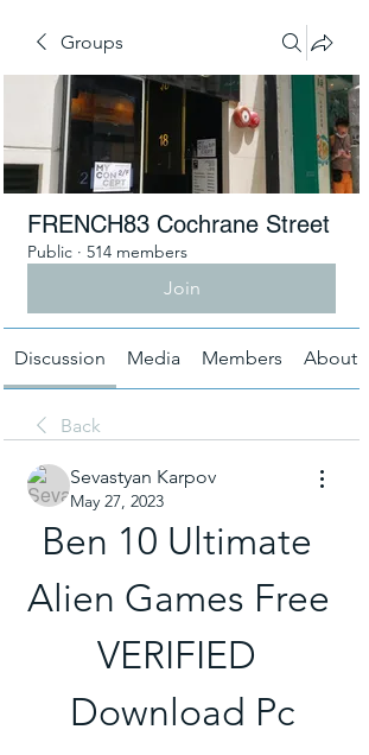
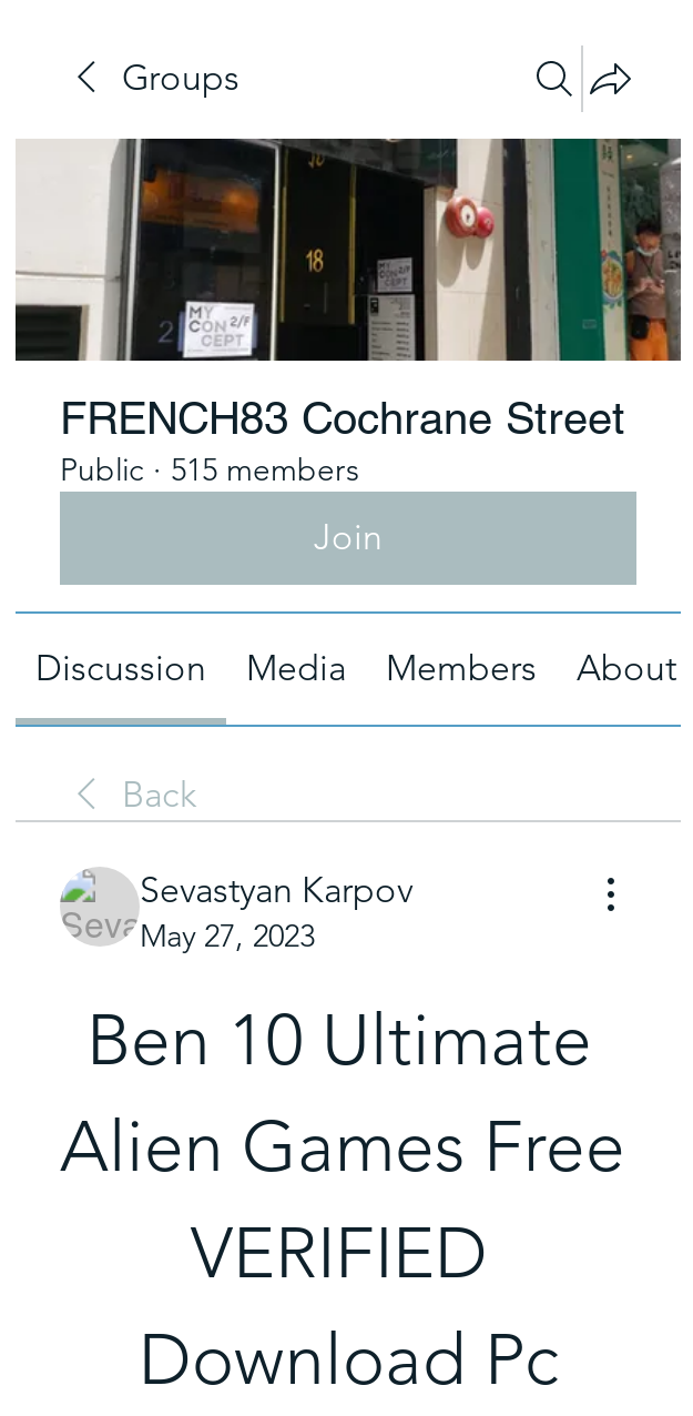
[27,241,187,262] Public · 514 members -> [60,449,359,489] Public · 515 members

